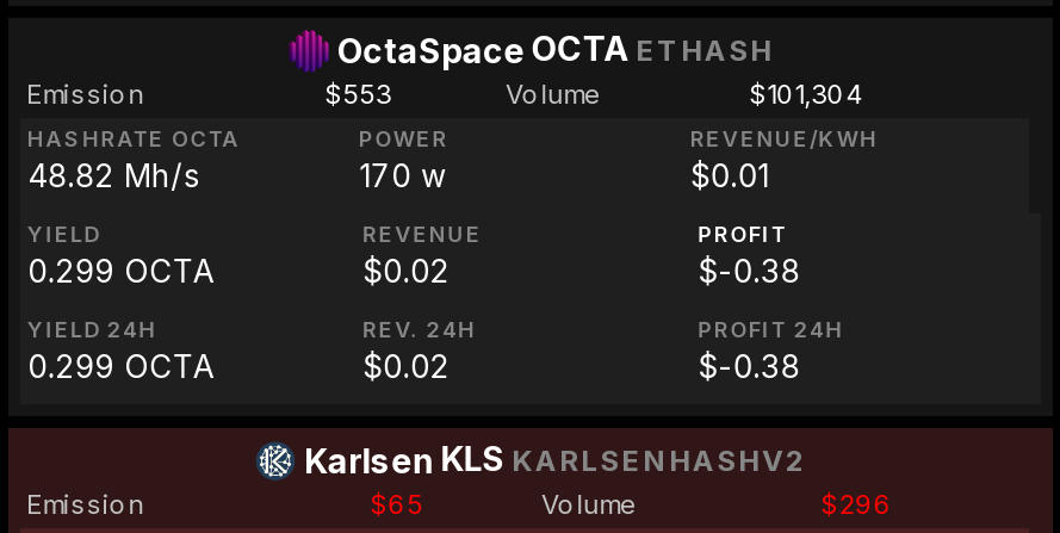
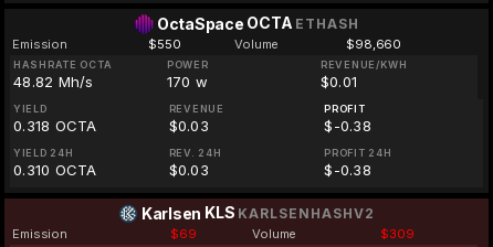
[324,79,392,112] $553 -> [149,37,181,52] $550
[749,79,864,112] $101,304 -> [347,37,401,52] $98,660
[27,253,215,291] 0.299 OCTA -> [13,117,97,135] 0.318 OCTA
[363,253,450,291] $0.02 -> [169,117,209,135] $0.03
[27,348,215,386] 0.299 OCTA -> [13,162,97,179] 0.310 OCTA
[363,348,450,386] $0.02 -> [169,162,209,179] $0.03
[370,489,423,522] $65 -> [171,227,197,242] $69
[820,489,892,522] $296 -> [381,227,414,242] $309

